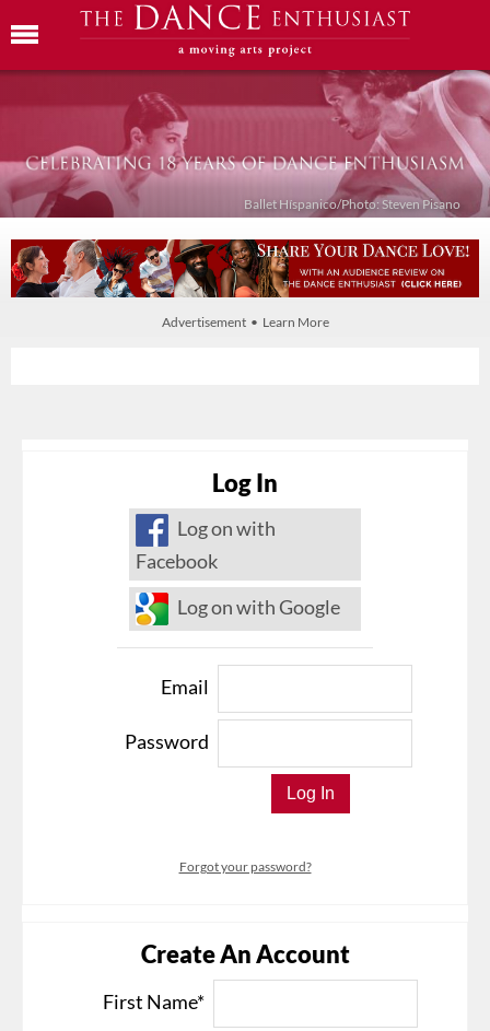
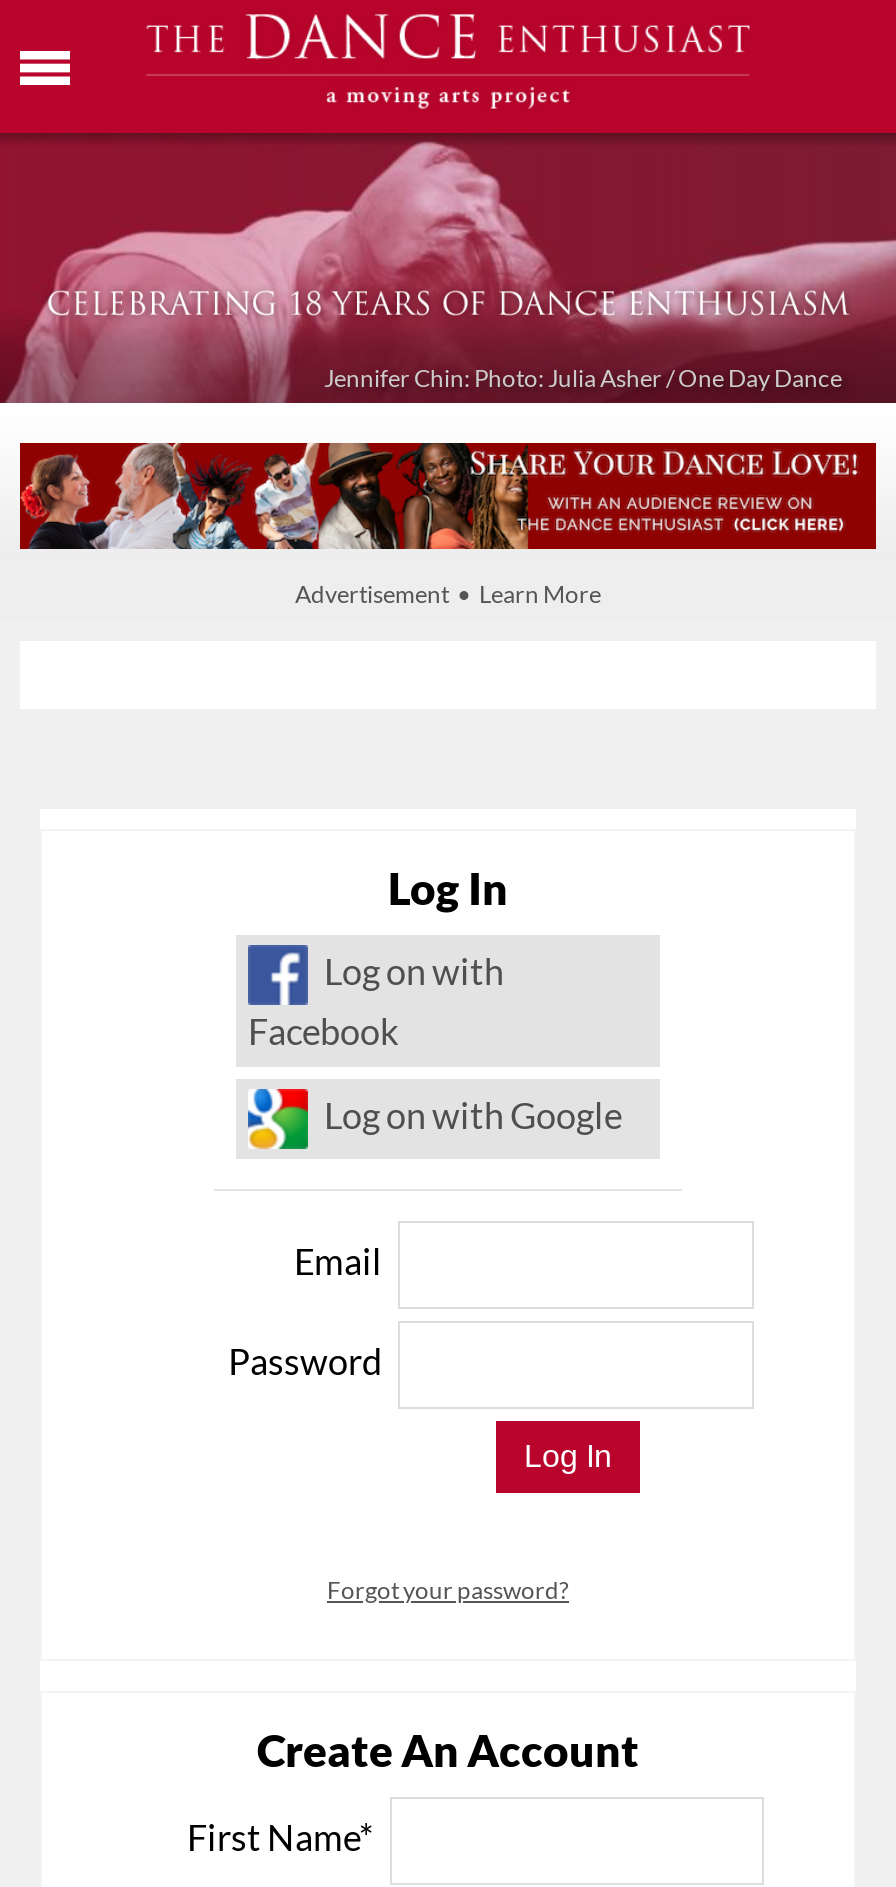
[3,69,487,218] [image] | Ballet Híspanico/Photo: Steven Pisano -> [6,133,890,403] [image] | Jennifer Chin: Photo: Julia Asher / One Day Dance

